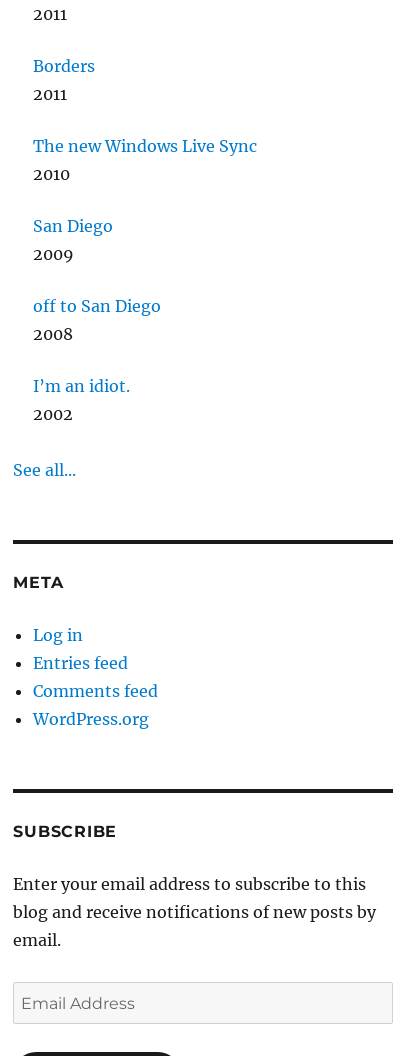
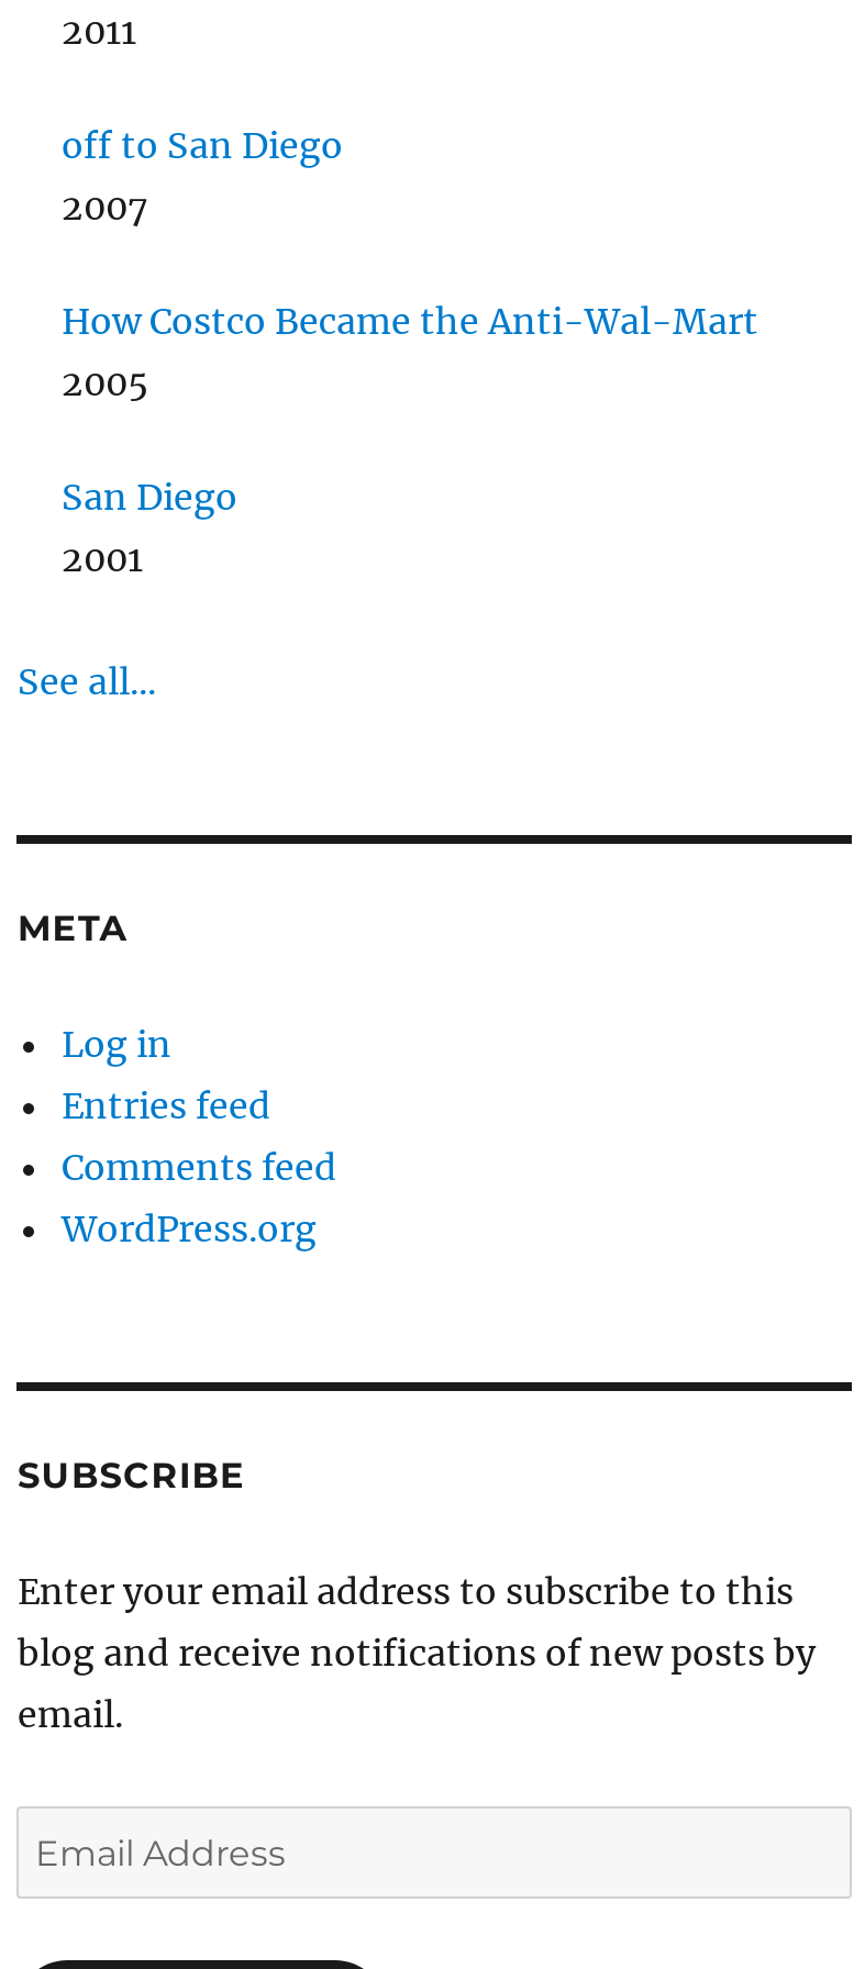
[33,56,95,104] Borders | 2011 -> [62,185,147,229] 2007
[33,136,257,184] The new Windows Live Sync | 2010 -> [62,299,758,405] How Costco Became the Anti-Wal-Mart | 2005
[33,244,130,424] 2009 | 2008 | I’m an idiot. | 2002 -> [62,536,143,580] 2001
moved [33,296,161,316] -> [62,123,343,167]: off to San Diego

